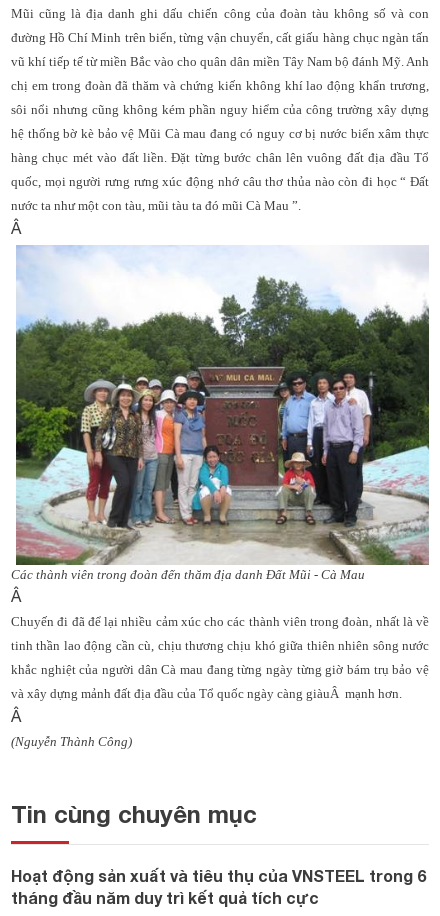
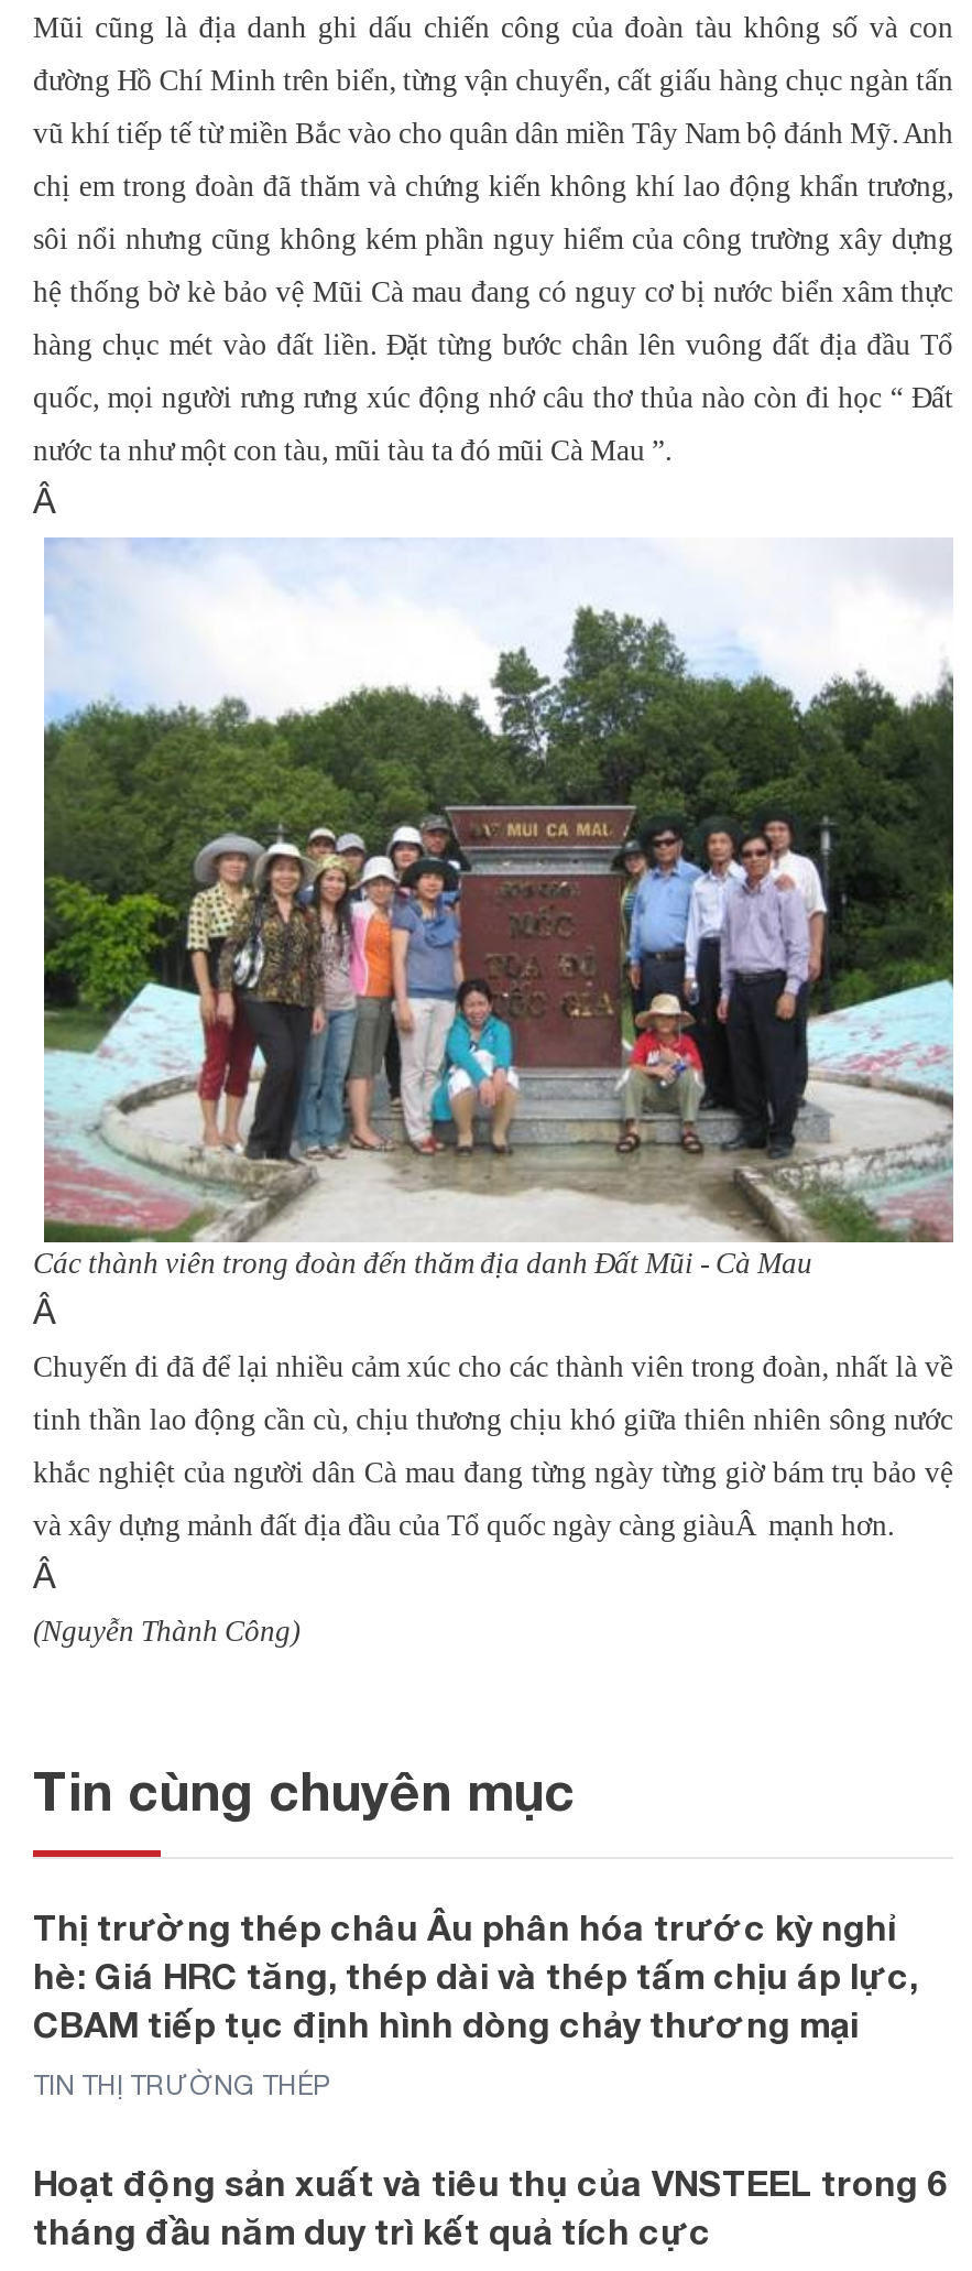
none -> [33,1905,918,2101] Thị trường thép châu Âu phân hóa trước kỳ nghỉ | hè: Giá HRC tăng, thép dài và thép tấm chịu áp lực, | CBAM tiếp tục định hình dòng chảy thương mại | TIN THỊ TRƯỜNG THÉP

